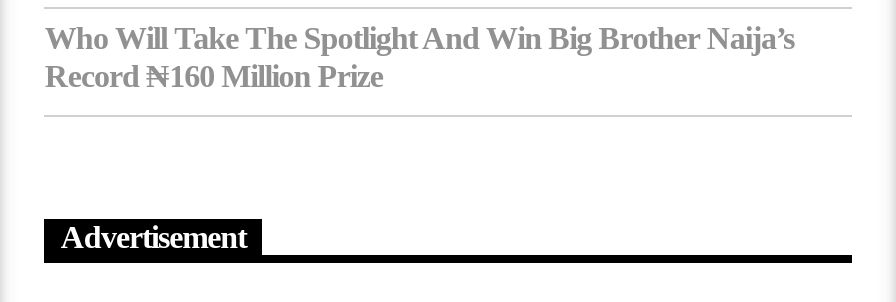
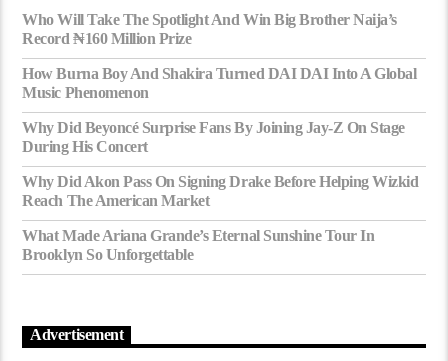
none -> [22,65,418,263] How Burna Boy And Shakira Turned DAI DAI Into A Global | Music Phenomenon | Why Did Beyoncé Surprise Fans By Joining Jay-Z On Stage | During His Concert | Why Did Akon Pass On Signing Drake Before Helping Wizkid | Reach The American Market | What Made Ariana Grande’s Eternal Sunshine Tour In | Brooklyn So Unforgettable

